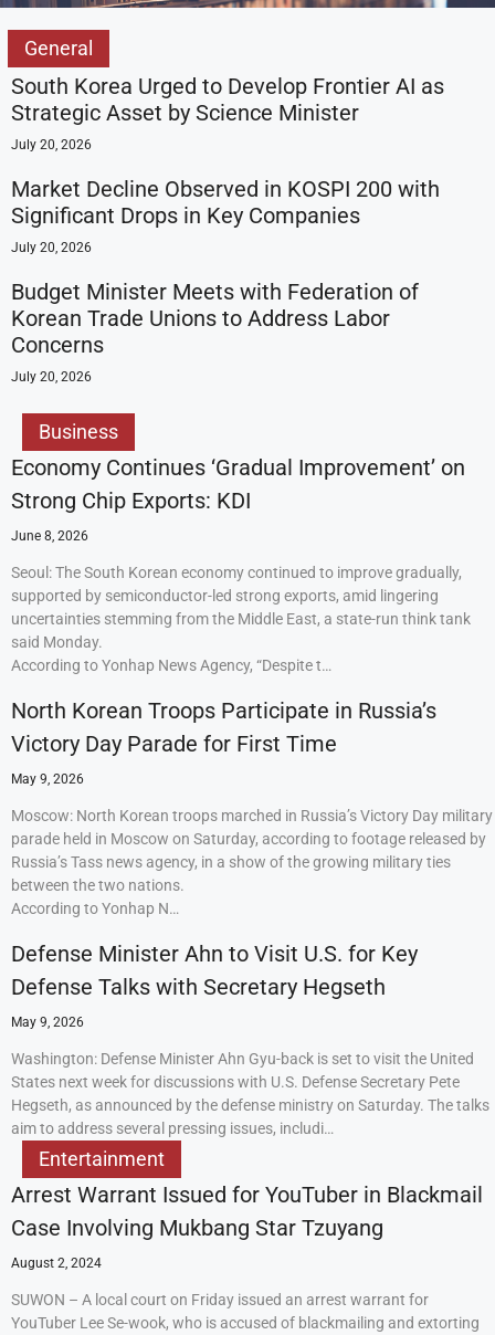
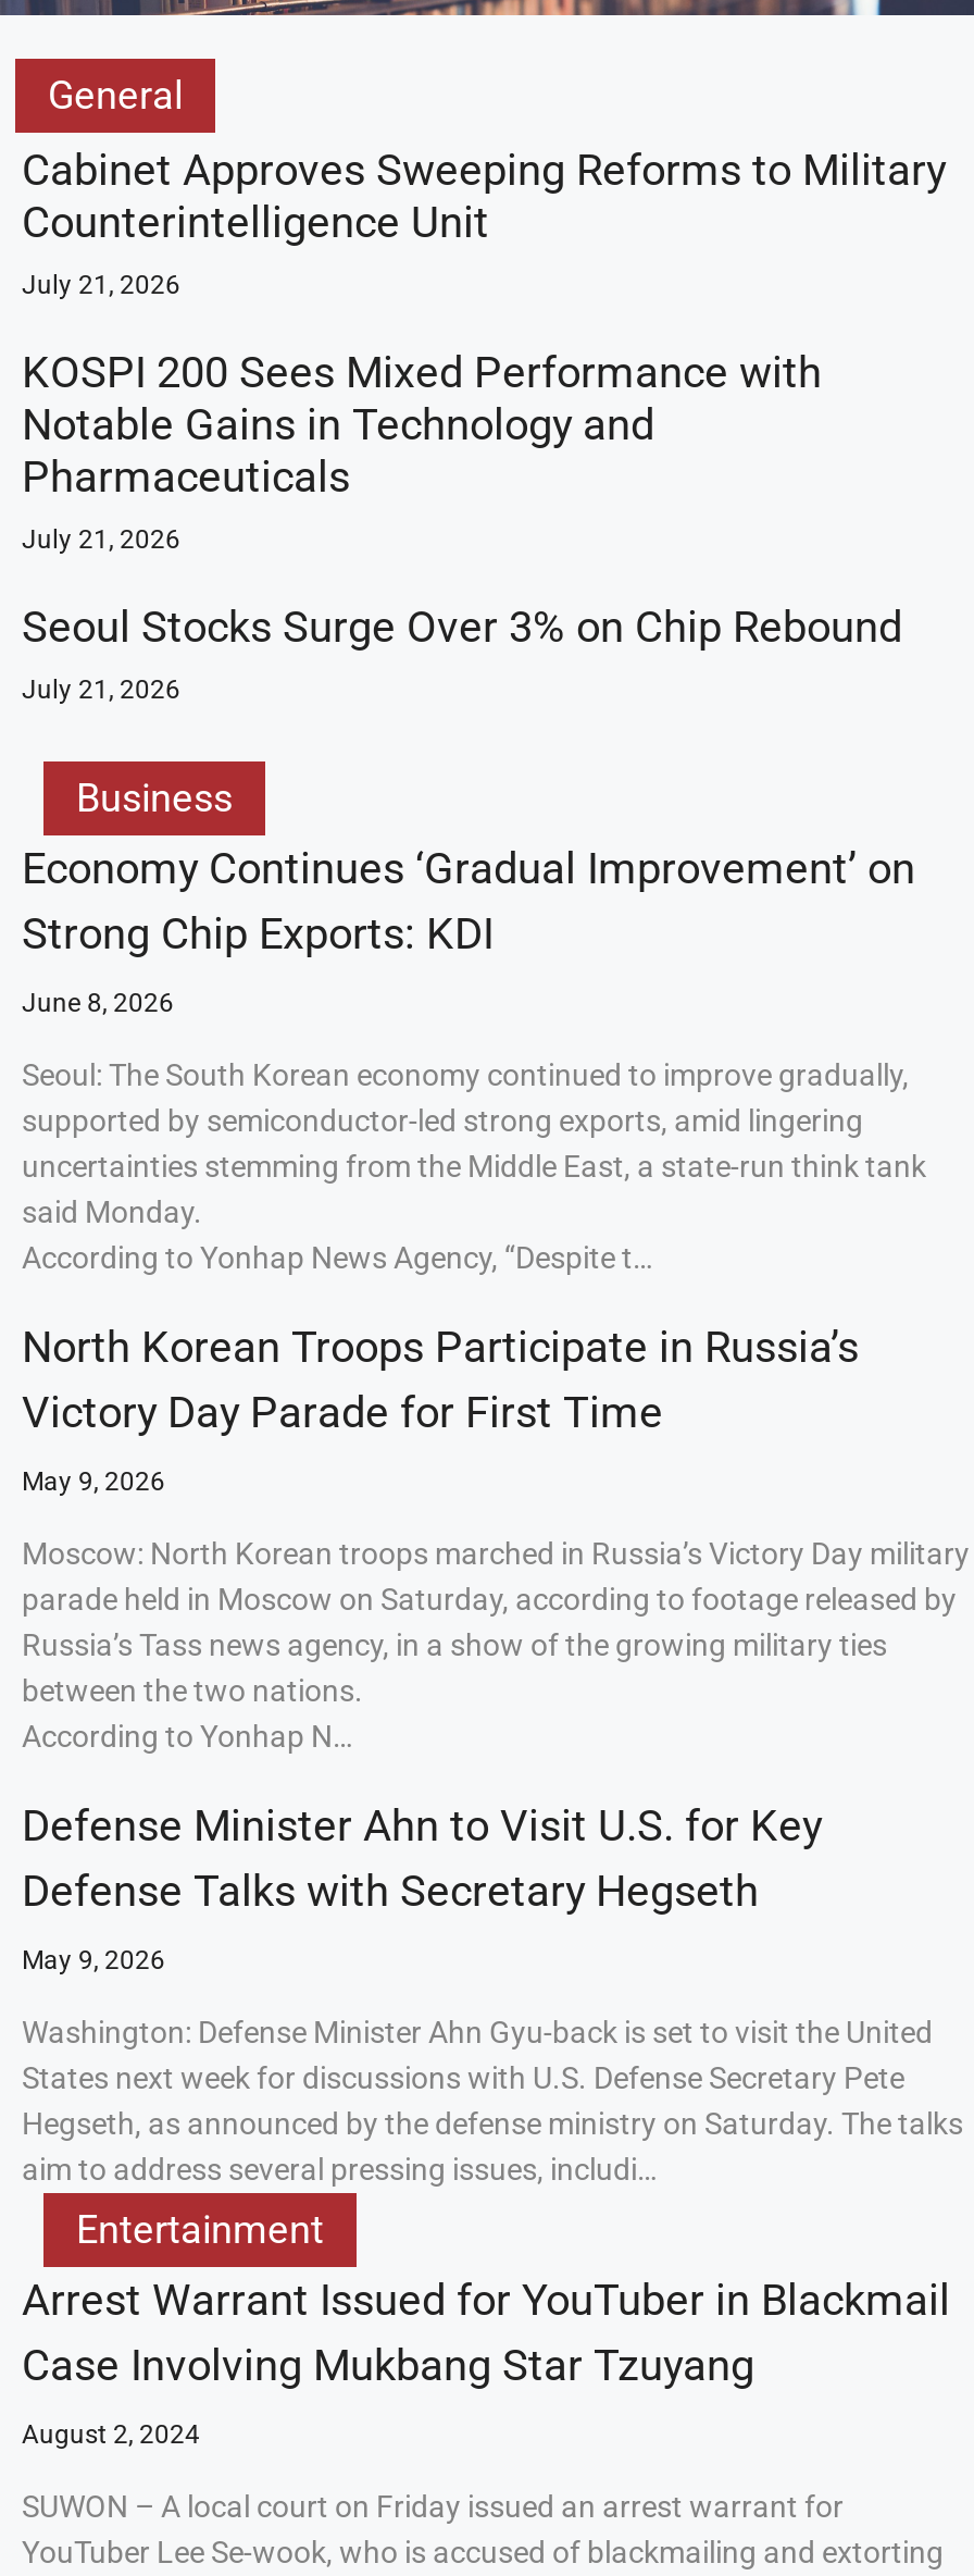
[11,73,444,153] South Korea Urged to Develop Frontier AI as | Strategic Asset by Science Minister | July 20, 2026 -> [22,144,946,300] Cabinet Approves Sweeping Reforms to Military | Counterintelligence Unit | July 21, 2026
[11,176,440,255] Market Decline Observed in KOSPI 200 with | Significant Drops in Key Companies | July 20, 2026 -> [22,346,822,555] KOSPI 200 Sees Mixed Performance with | Notable Gains in Technology and | Pharmaceuticals | July 21, 2026
[11,278,419,385] Budget Minister Meets with Federation of | Korean Trade Unions to Address Labor | Concerns | July 20, 2026 -> [22,600,902,705] Seoul Stocks Surge Over 3% on Chip Rebound | July 21, 2026

